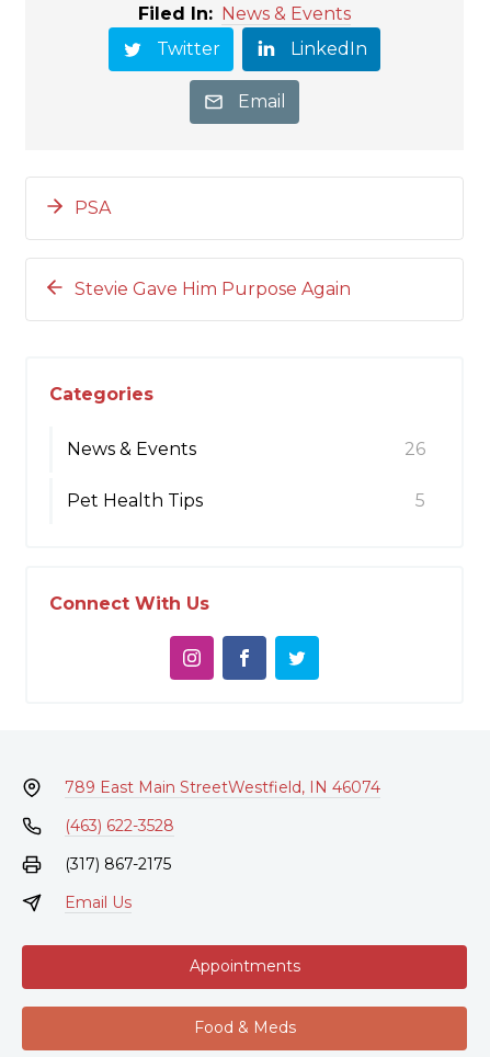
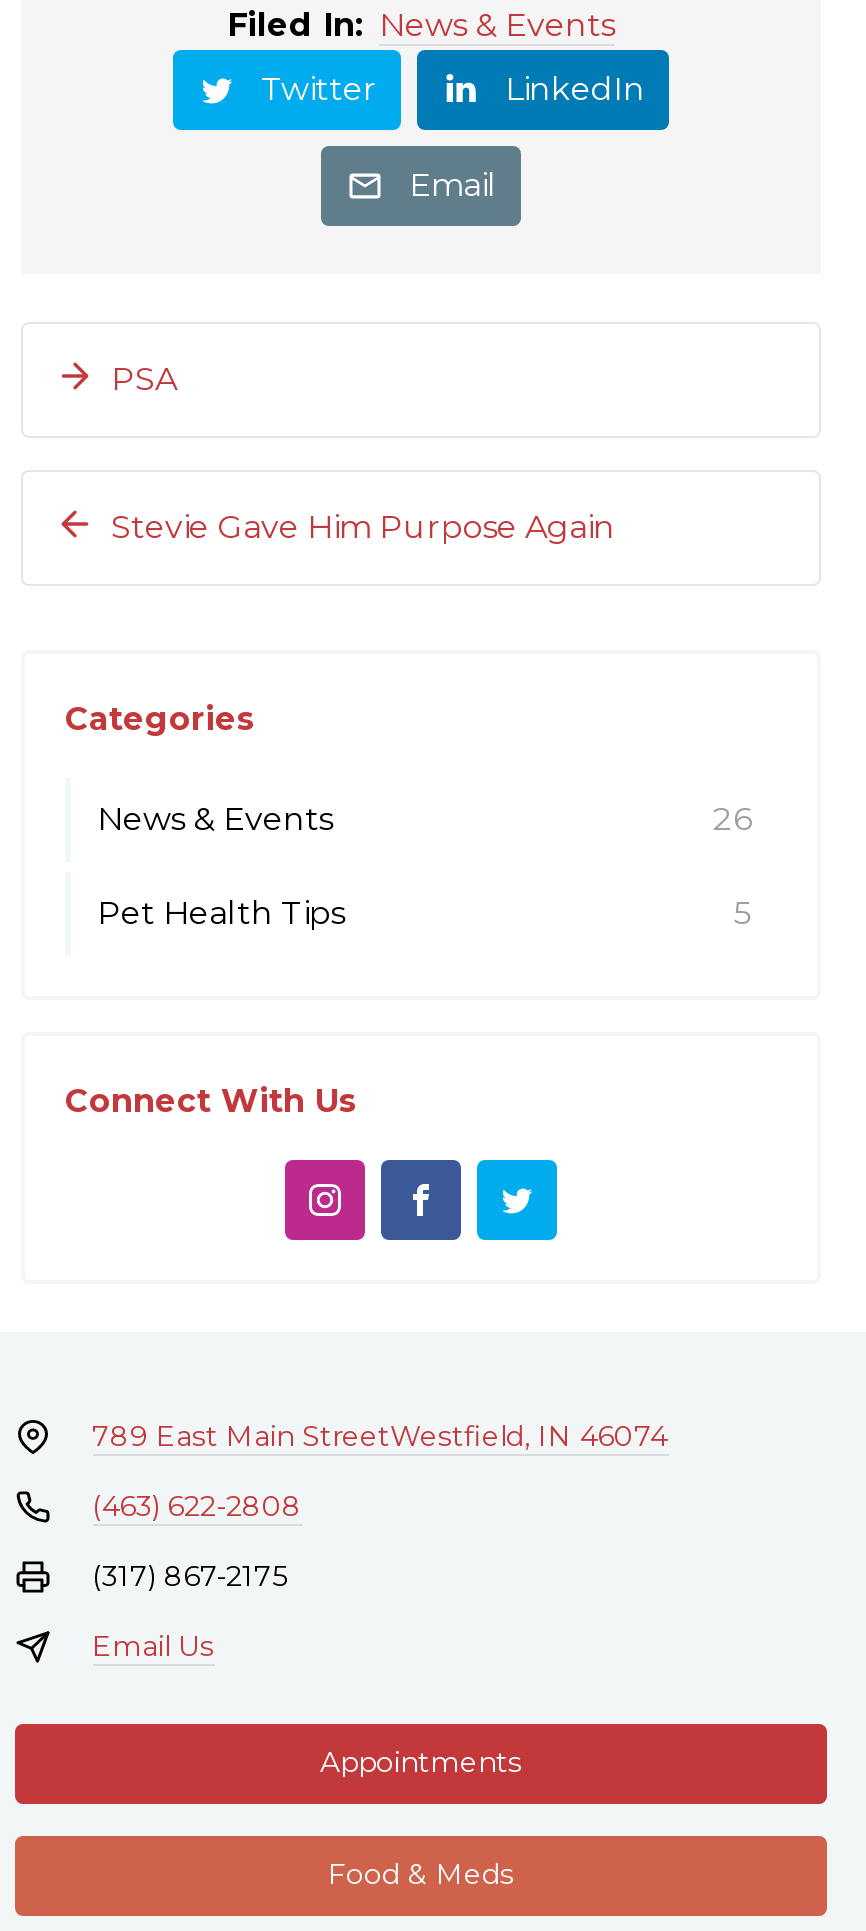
[64,816,174,836] (463) 622-3528 -> [92,1488,302,1524] (463) 622-2808

